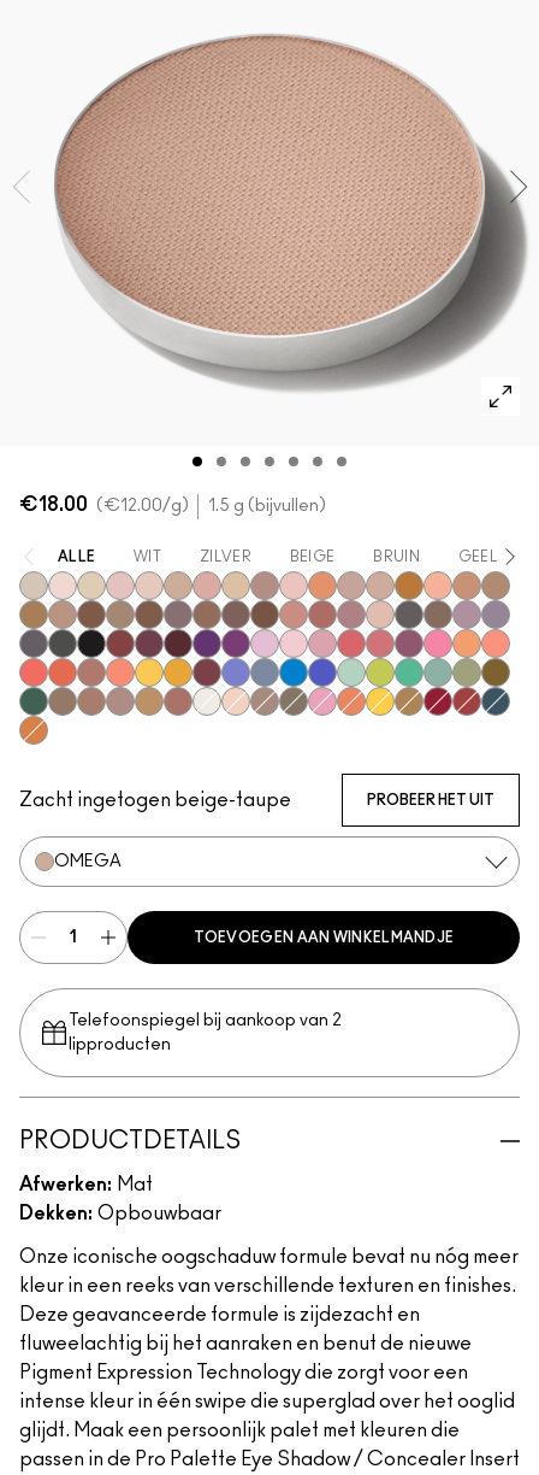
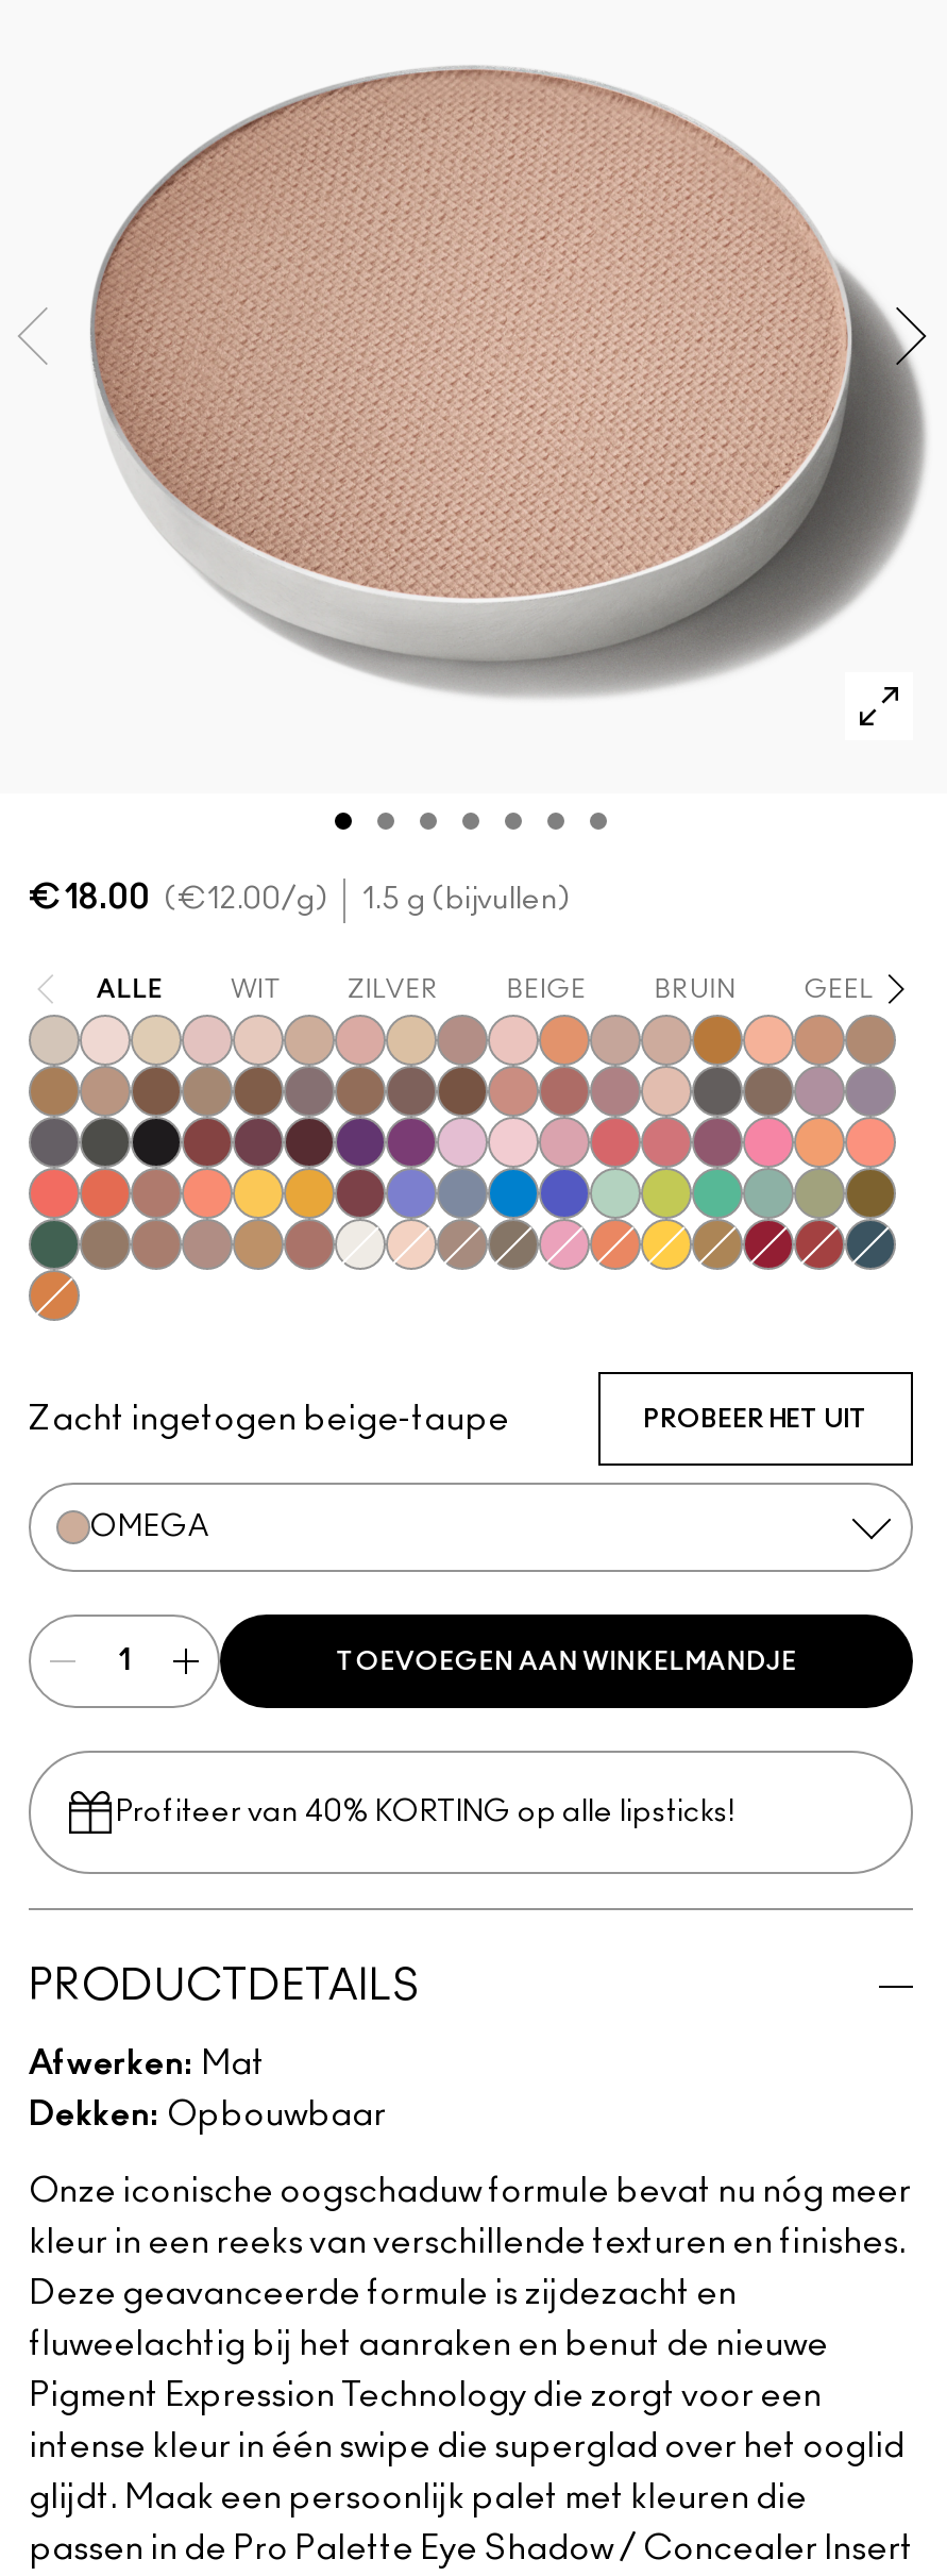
[69,1012,342,1053] Telefoonspiegel bij aankoop van 2 | lipproducten -> [116,1797,734,1827] Profiteer van 40% KORTING op alle lipsticks!

